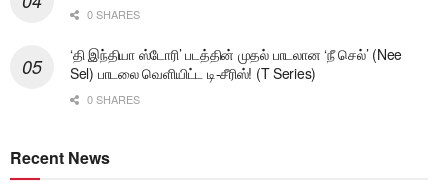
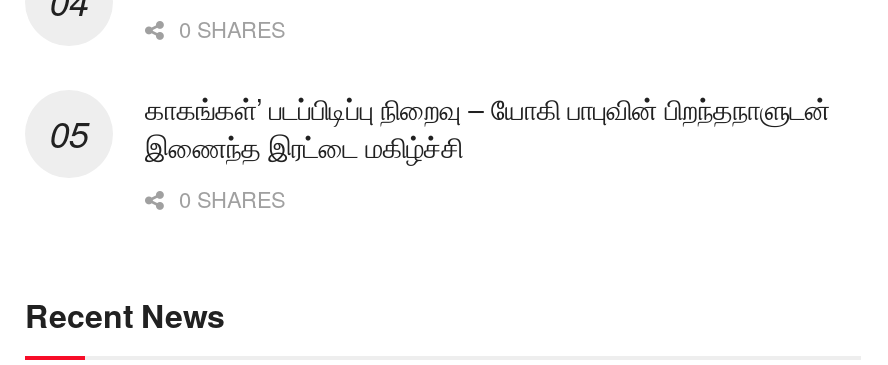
[70,44,402,83] ‘தி இந்தியா ஸ்டோரி’ படத்தின் முதல் பாடலான ‘நீ செல்’ (Nee | Sel) பாடலை வெளியிட்ட டி-சீரிஸ்! (T Series) -> [145,87,830,165] காகங்கள்’ படப்பிடிப்பு நிறைவு – யோகி பாபுவின் பிறந்தநாளுடன் | இணைந்த இரட்டை மகிழ்ச்சி

